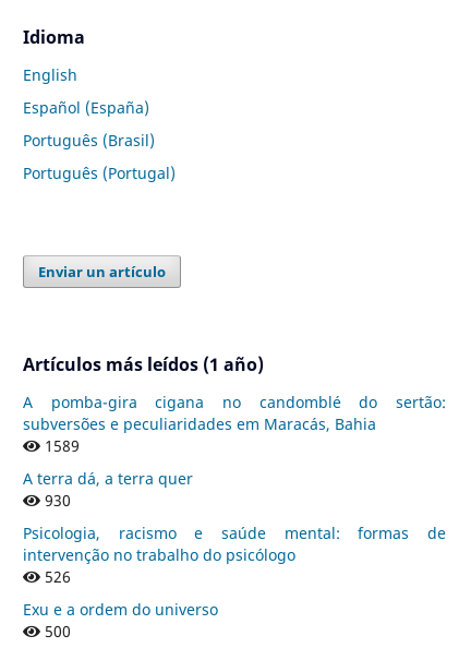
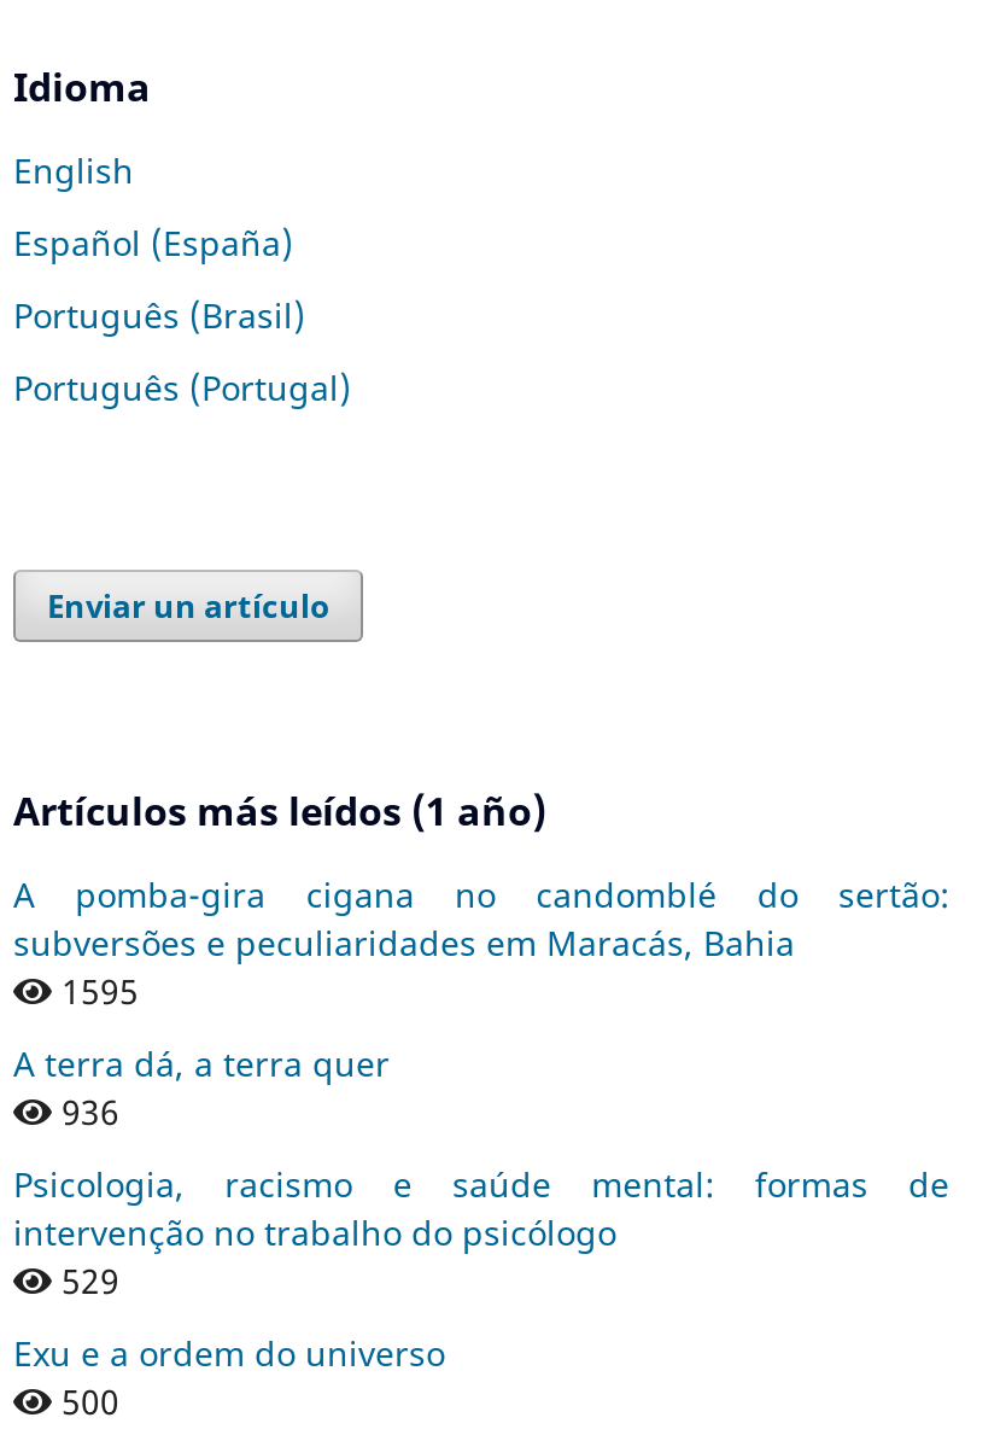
[40,435,80,456] 1589 -> [52,968,139,1014] 1595
[40,490,71,510] 930 -> [52,1088,119,1134] 936
[40,566,71,587] 526 -> [52,1257,119,1303] 529

